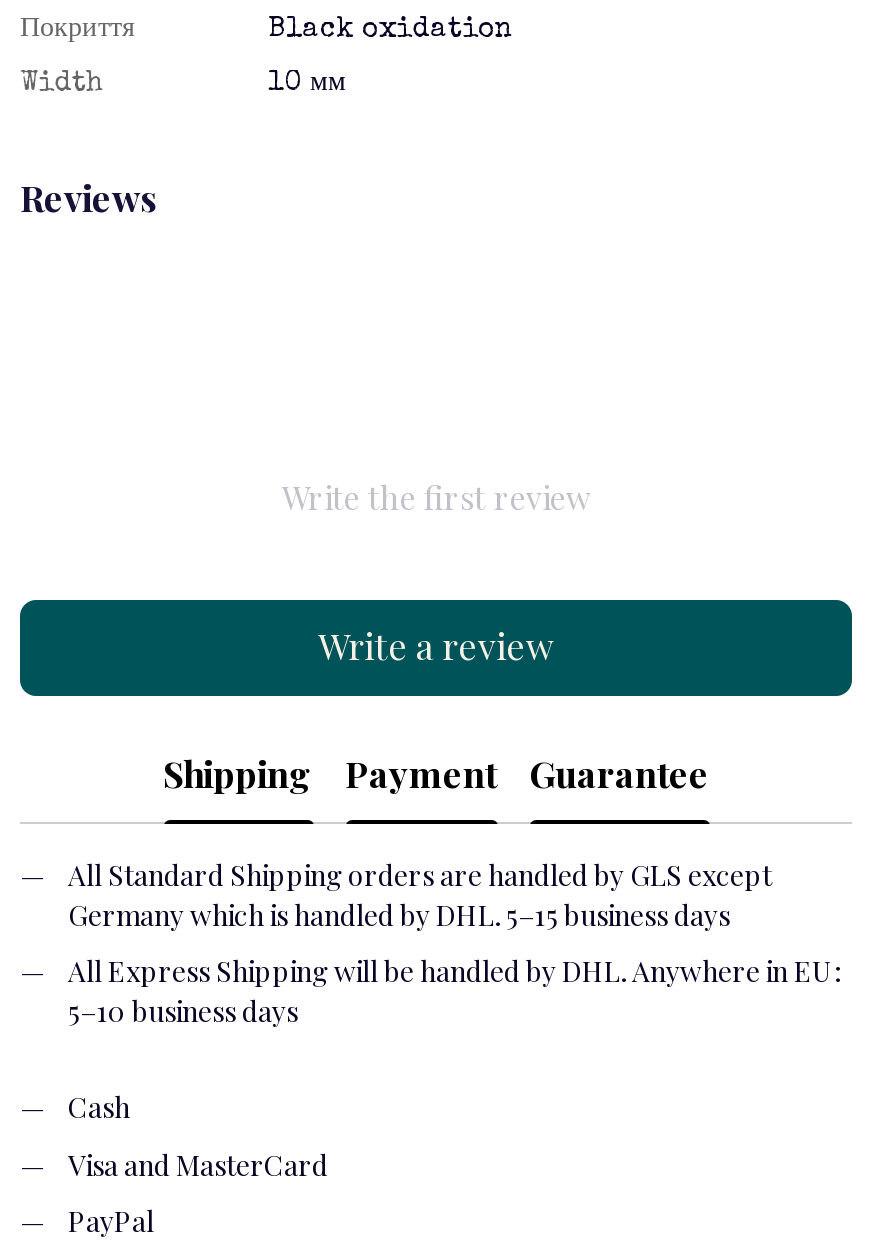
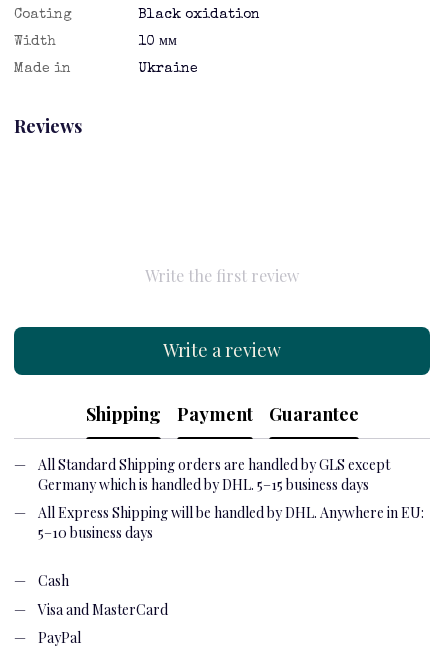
[20,15,134,43] Покриття -> [14,8,72,22] Coating
none -> [14,62,198,76] Made in | Ukraine

